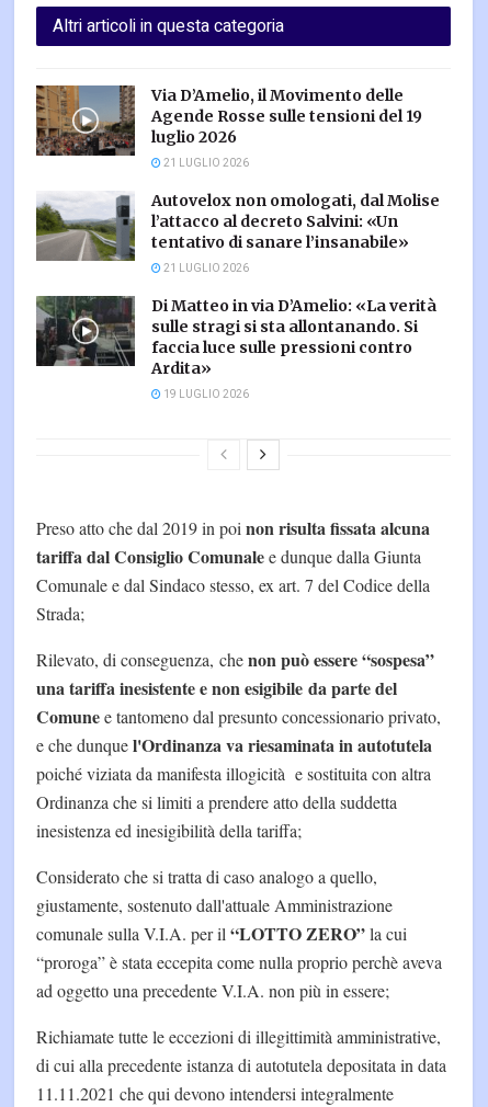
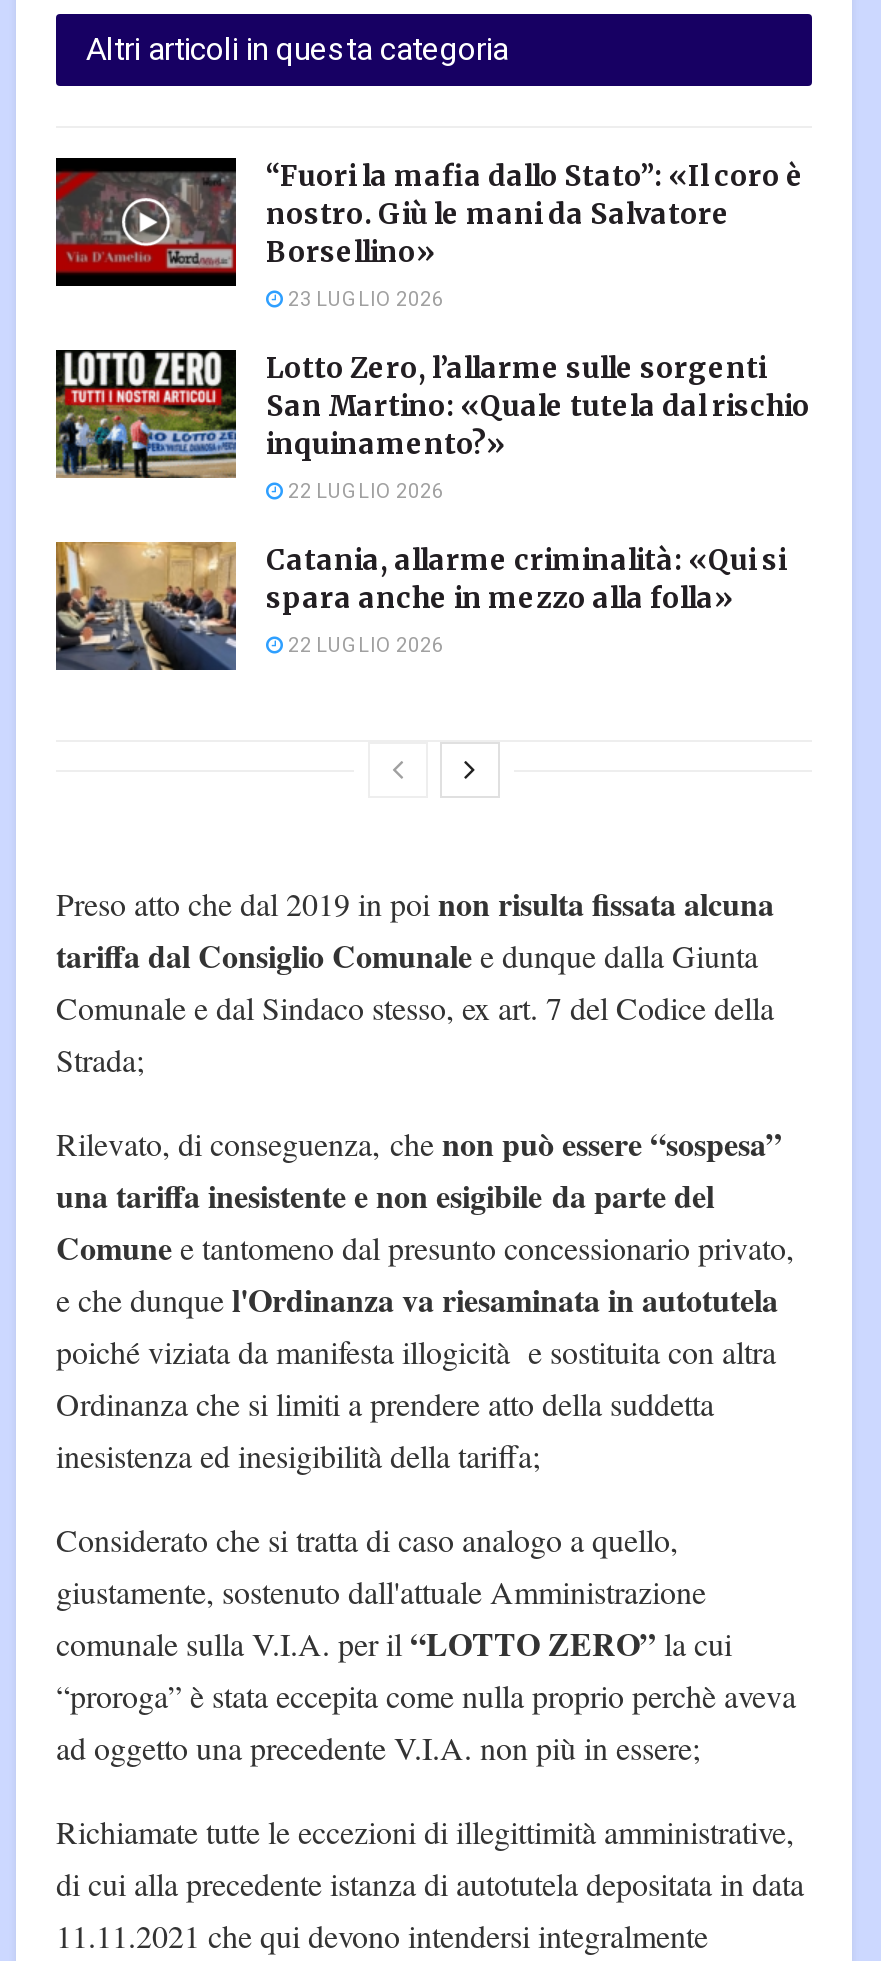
[35,84,422,171] [image] | Via D’Amelio, il Movimento delle | Agende Rosse sulle tensioni del 19 | luglio 2026 | 21 LUGLIO 2026 -> [54,156,804,314] [image] | “Fuori la mafia dallo Stato”: «Il coro è | nostro. Giù le mani da Salvatore | Borsellino» | 23 LUGLIO 2026
[36,191,440,276] [image] | Autovelox non omologati, dal Molise | l’attacco al decreto Salvini: «Un | tentativo di sanare l’insanabile» | 21 LUGLIO 2026 -> [56,348,810,506] [image] | Lotto Zero, l’allarme sulle sorgenti | San Martino: «Quale tutela dal rischio | inquinamento?» | 22 LUGLIO 2026
[36,295,436,402] [image] | Di Matteo in via D’Amelio: «La verità | sulle stragi si sta allontanando. Si | faccia luce sulle pressioni contro | Ardita» | 19 LUGLIO 2026 -> [56,540,786,672] [image] | Catania, allarme criminalità: «Qui si | spara anche in mezzo alla folla» | 22 LUGLIO 2026

